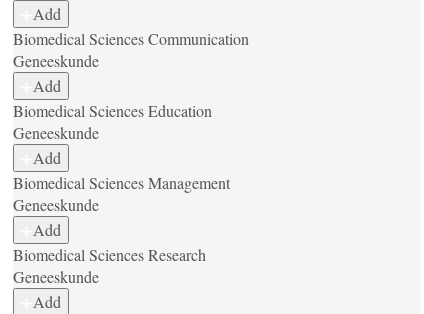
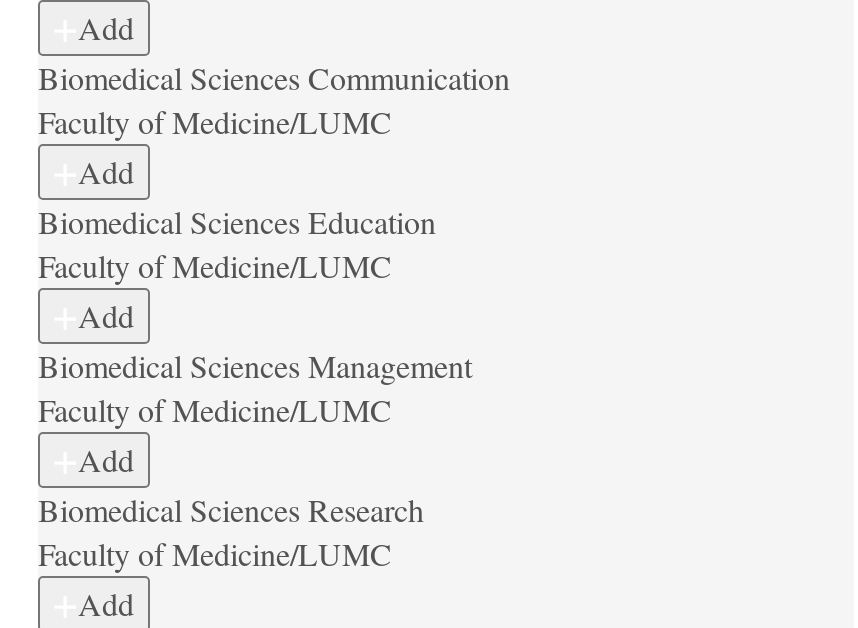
[13,50,99,71] Geneeskunde -> [38,100,392,142] Faculty of Medicine/LUMC
[13,122,99,143] Geneeskunde -> [38,244,392,286] Faculty of Medicine/LUMC
[13,194,99,215] Geneeskunde -> [38,388,392,430] Faculty of Medicine/LUMC
[13,266,99,287] Geneeskunde -> [38,532,392,574] Faculty of Medicine/LUMC

